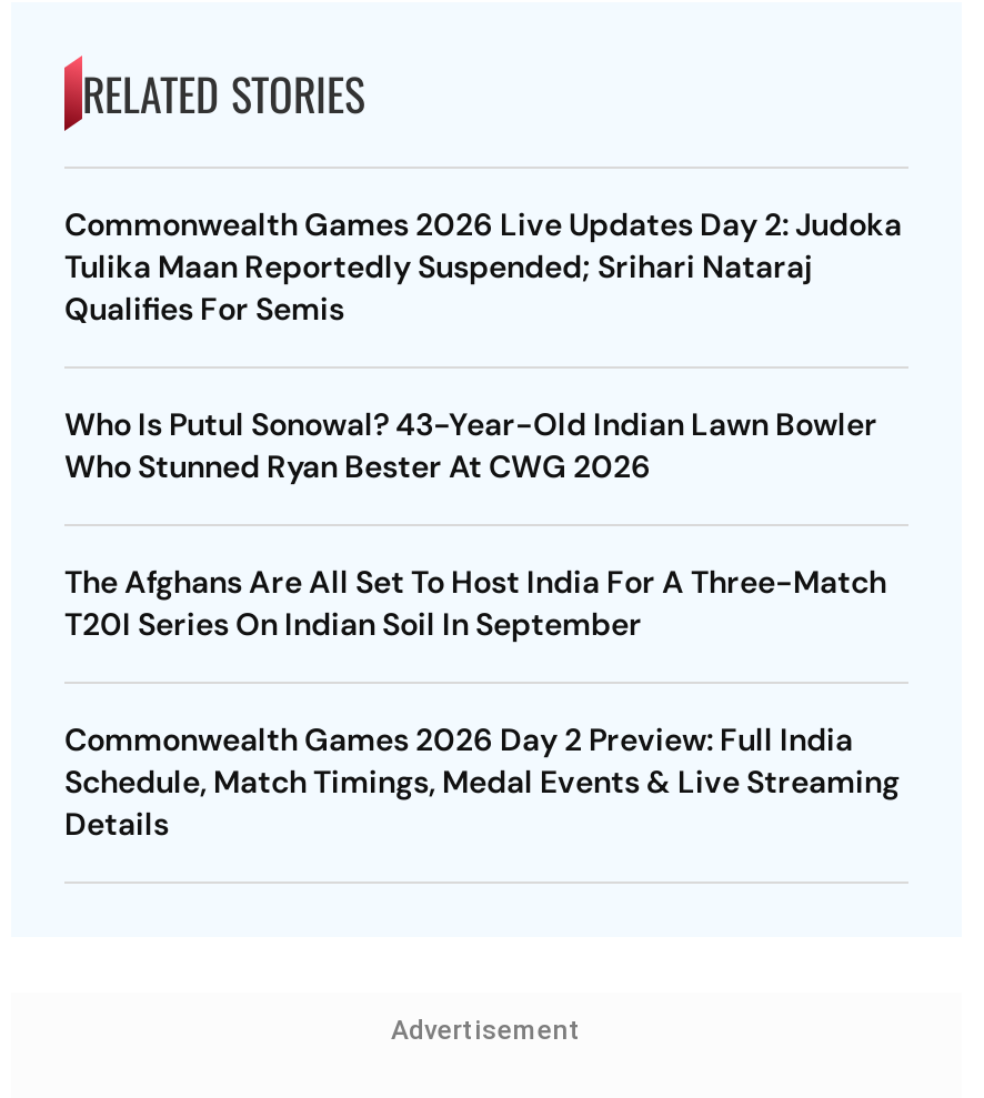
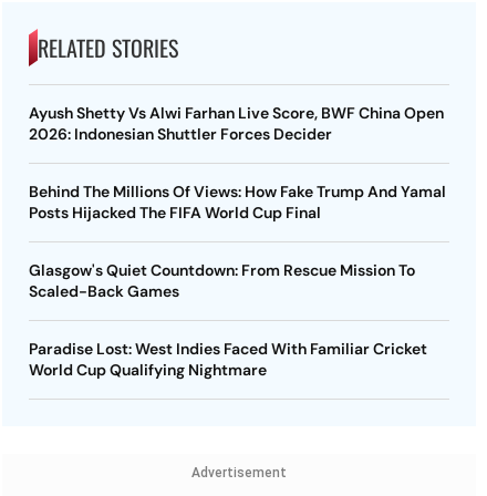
[64,203,902,327] Commonwealth Games 2026 Live Updates Day 2: Judoka | Tulika Maan Reportedly Suspended; Srihari Nataraj | Qualifies For Semis -> [29,103,444,144] Ayush Shetty Vs Alwi Farhan Live Score, BWF China Open | 2026: Indonesian Shuttler Forces Decider
[64,403,877,485] Who Is Putul Sonowal? 43-Year-Old Indian Lawn Bowler | Who Stunned Ryan Bester At CWG 2026 -> [29,181,446,222] Behind The Millions Of Views: How Fake Trump And Yamal | Posts Hijacked The FIFA World Cup Final
[64,560,886,643] The Afghans Are All Set To Host India For A Three-Match | T20I Series On Indian Soil In September -> [29,260,415,301] Glasgow's Quiet Countdown: From Rescue Mission To | Scaled-Back Games
[64,718,900,842] Commonwealth Games 2026 Day 2 Preview: Full India | Schedule, Match Timings, Medal Events & Live Streaming | Details -> [29,339,427,380] Paradise Lost: West Indies Faced With Familiar Cricket | World Cup Qualifying Nightmare

